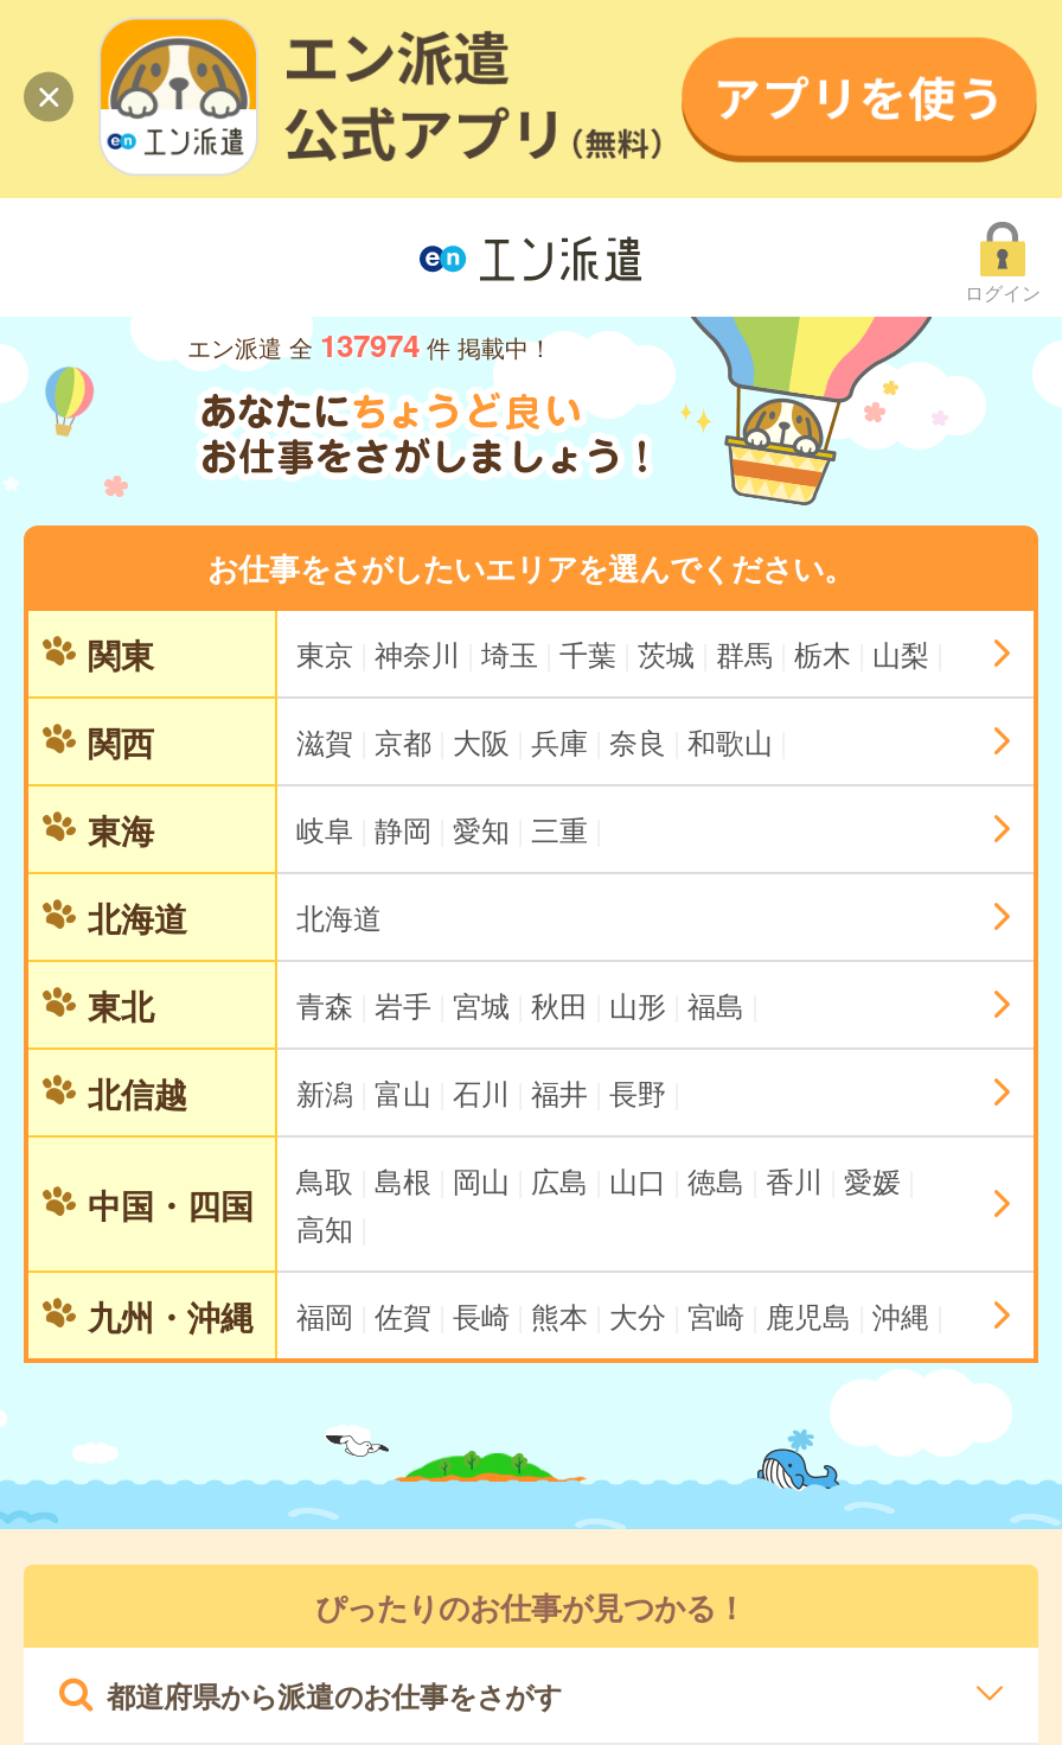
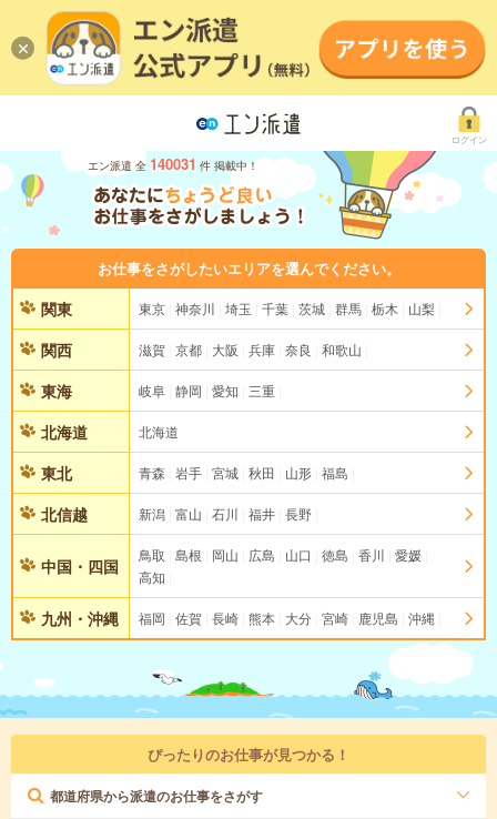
[187,323,552,368] エン派遣 全 137974 件 掲載中！ -> [88,154,258,175] エン派遣 全 140031 件 掲載中！

